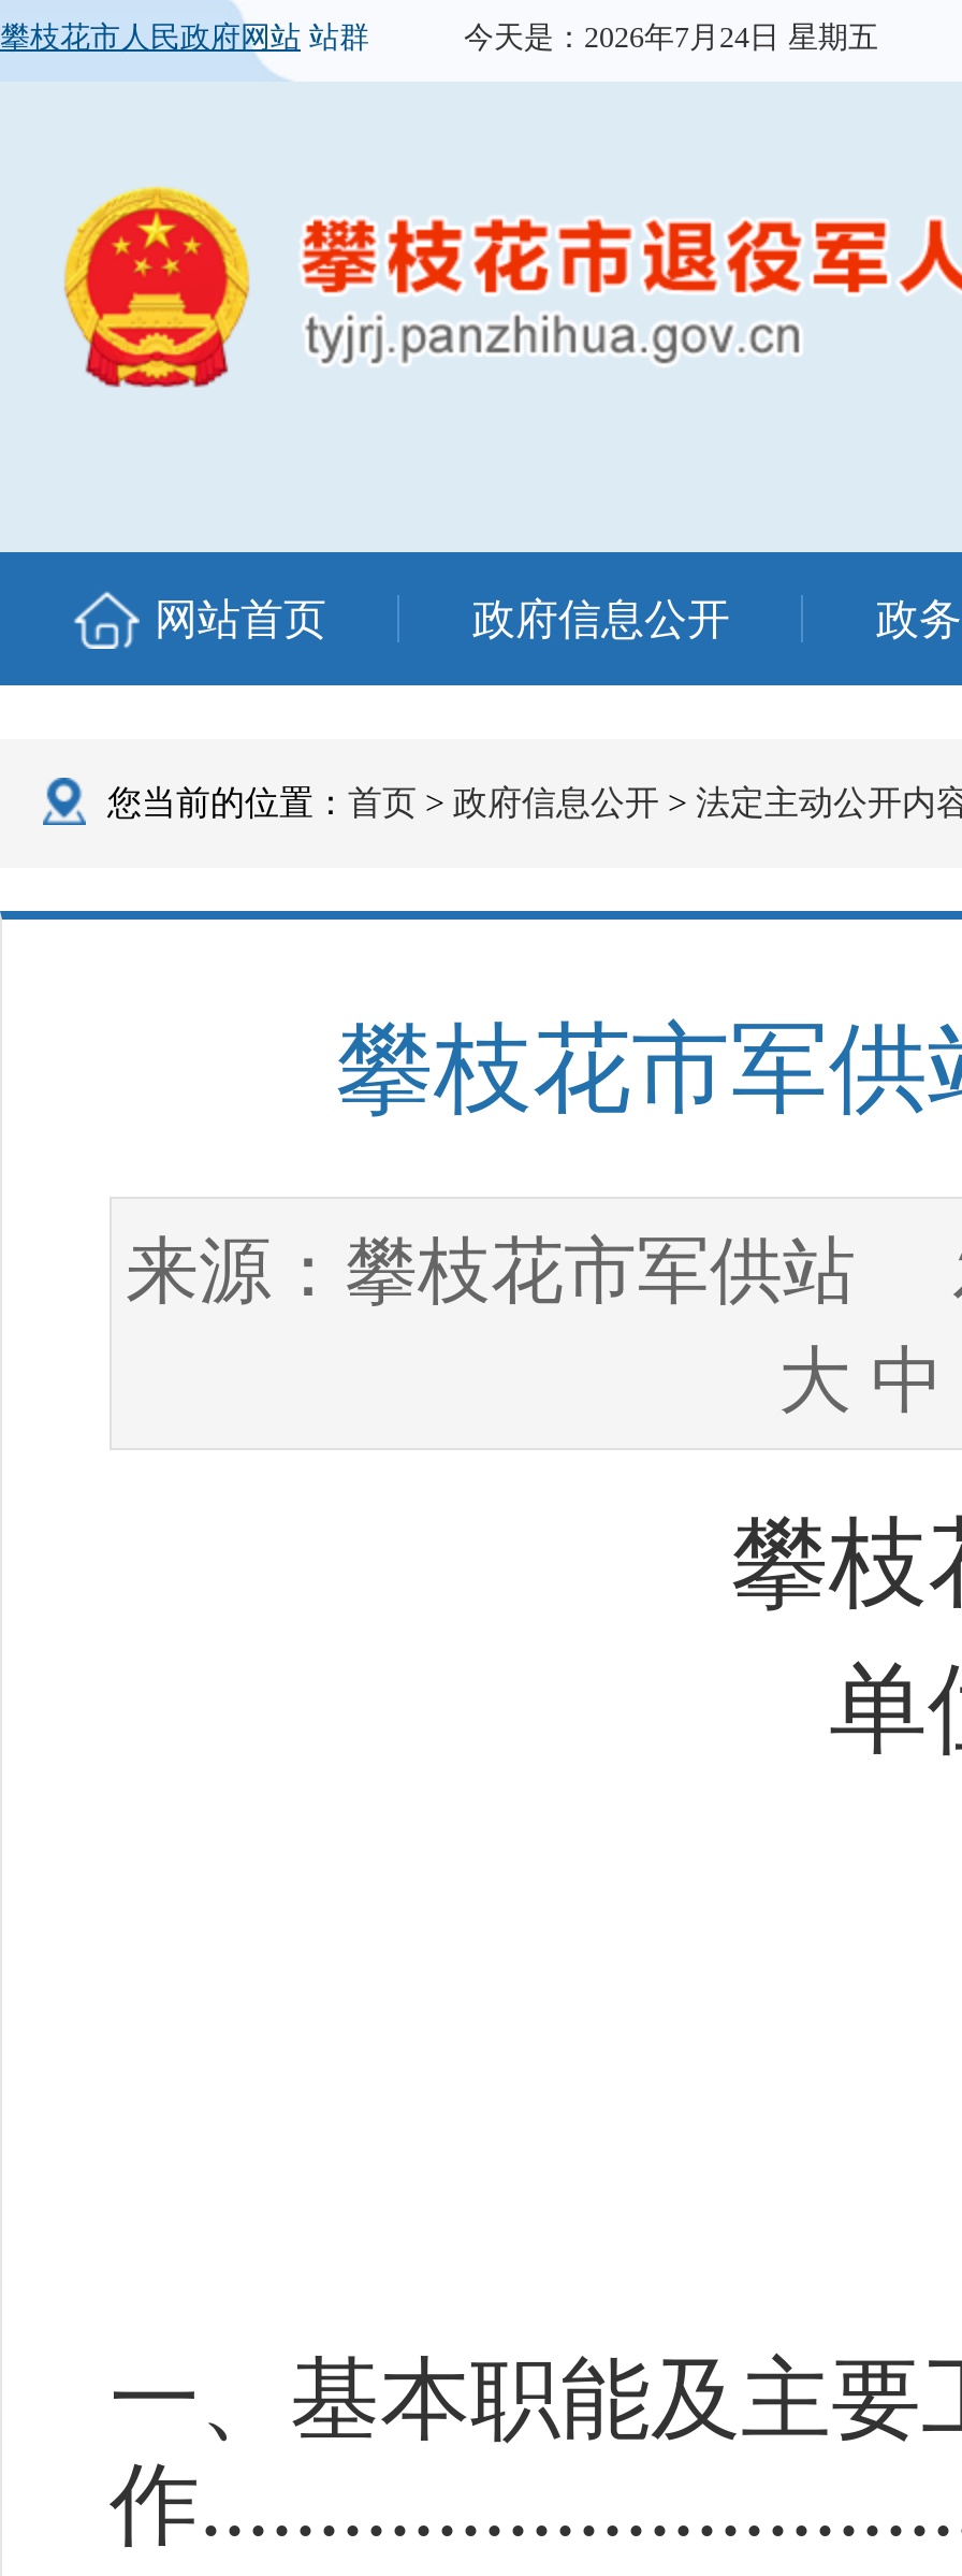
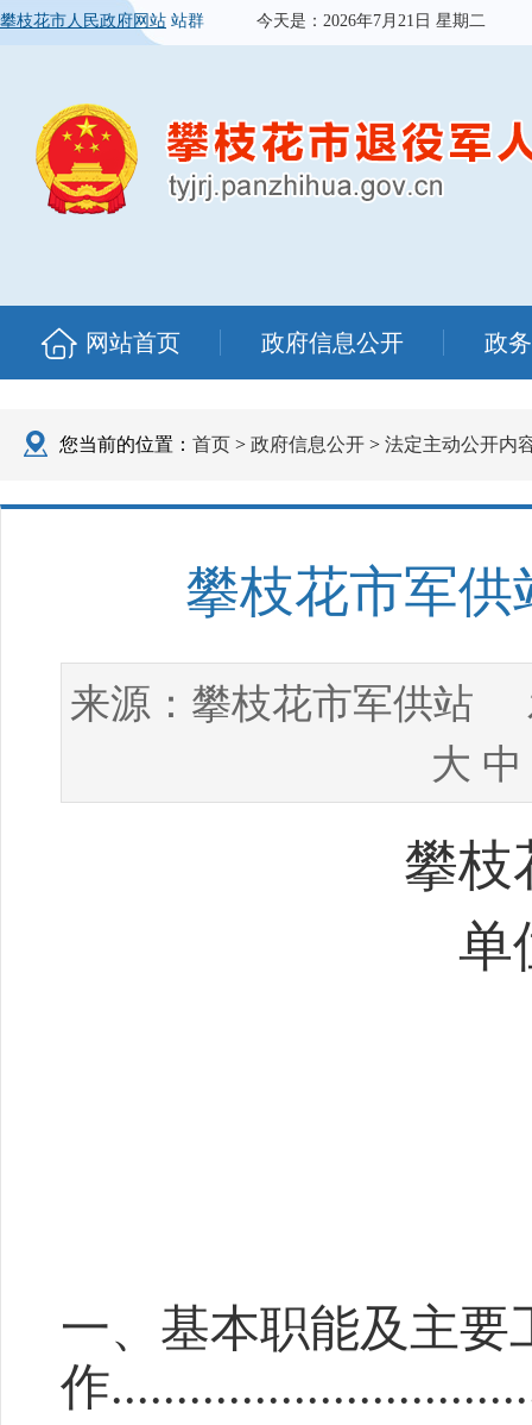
[464,21,878,54] 今天是：2026年7月24日 星期五 -> [256,12,486,30] 今天是：2026年7月21日 星期二

